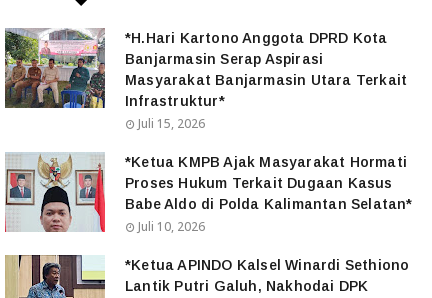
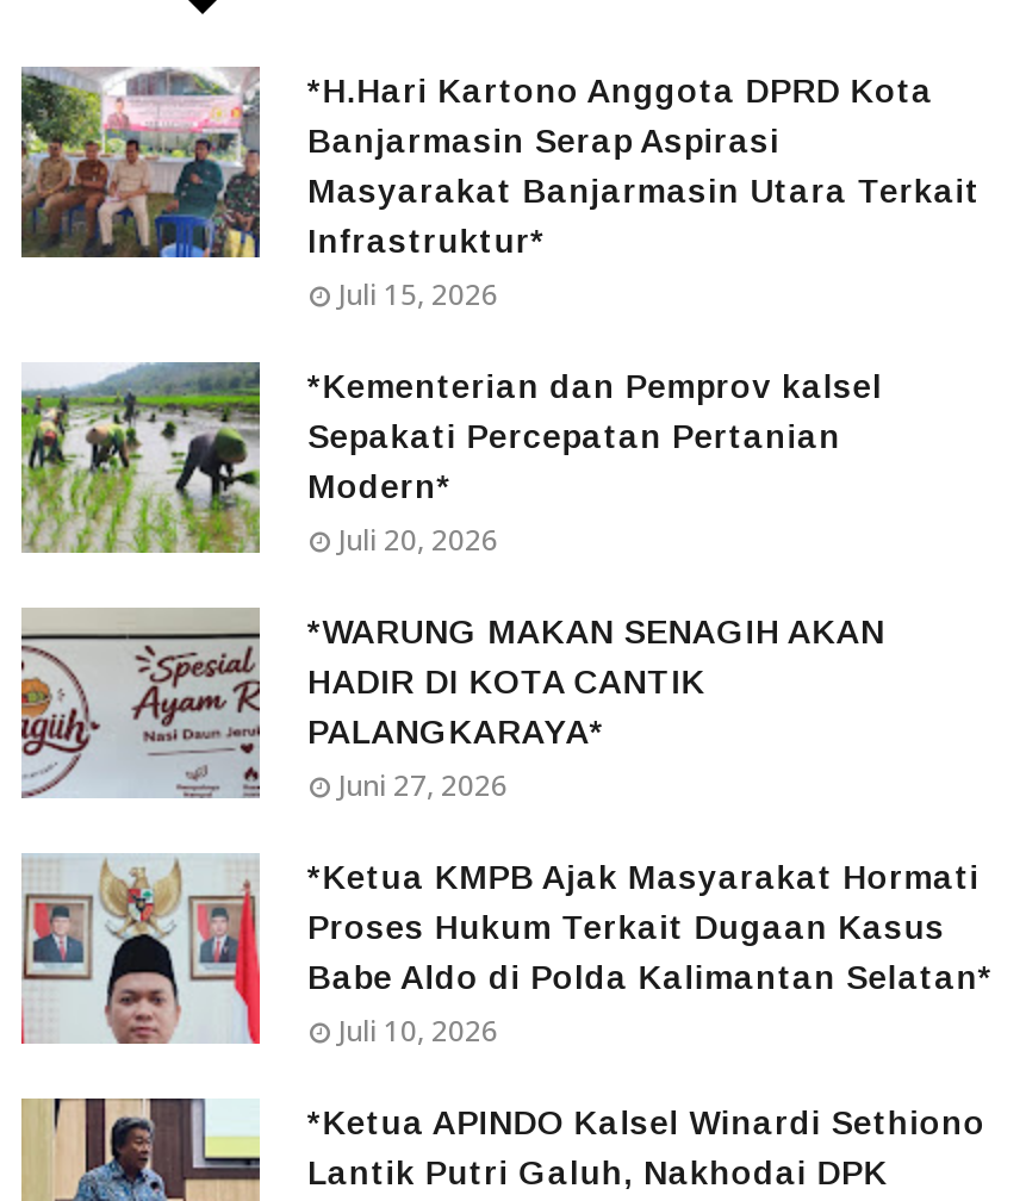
none -> [19,362,885,806] [image] | *Kementerian dan Pemprov kalsel | Sepakati Percepatan Pertanian | Modern* | Juli 20, 2026 | *WARUNG MAKAN SENAGIH AKAN | HADIR DI KOTA CANTIK | PALANGKARAYA* | Juni 27, 2026
none -> [21,608,262,801] [image]

